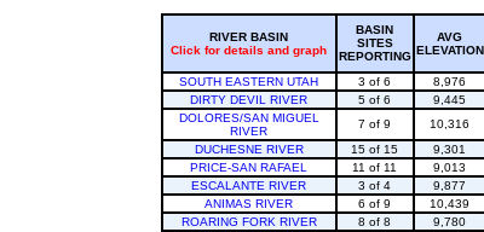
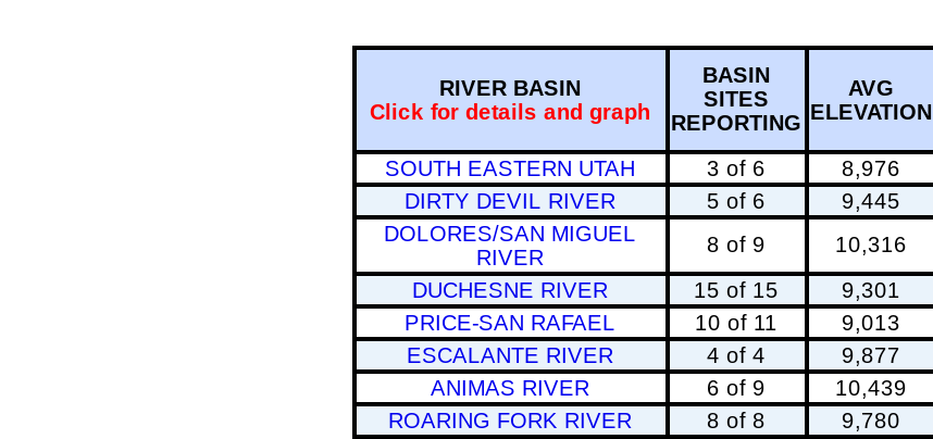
[358,117,391,130] 7 of 9 -> [707,233,766,256] 8 of 9
[352,161,397,174] 11 of 11 -> [695,311,778,335] 10 of 11
[358,179,391,192] 3 of 4 -> [707,343,766,367] 4 of 4

